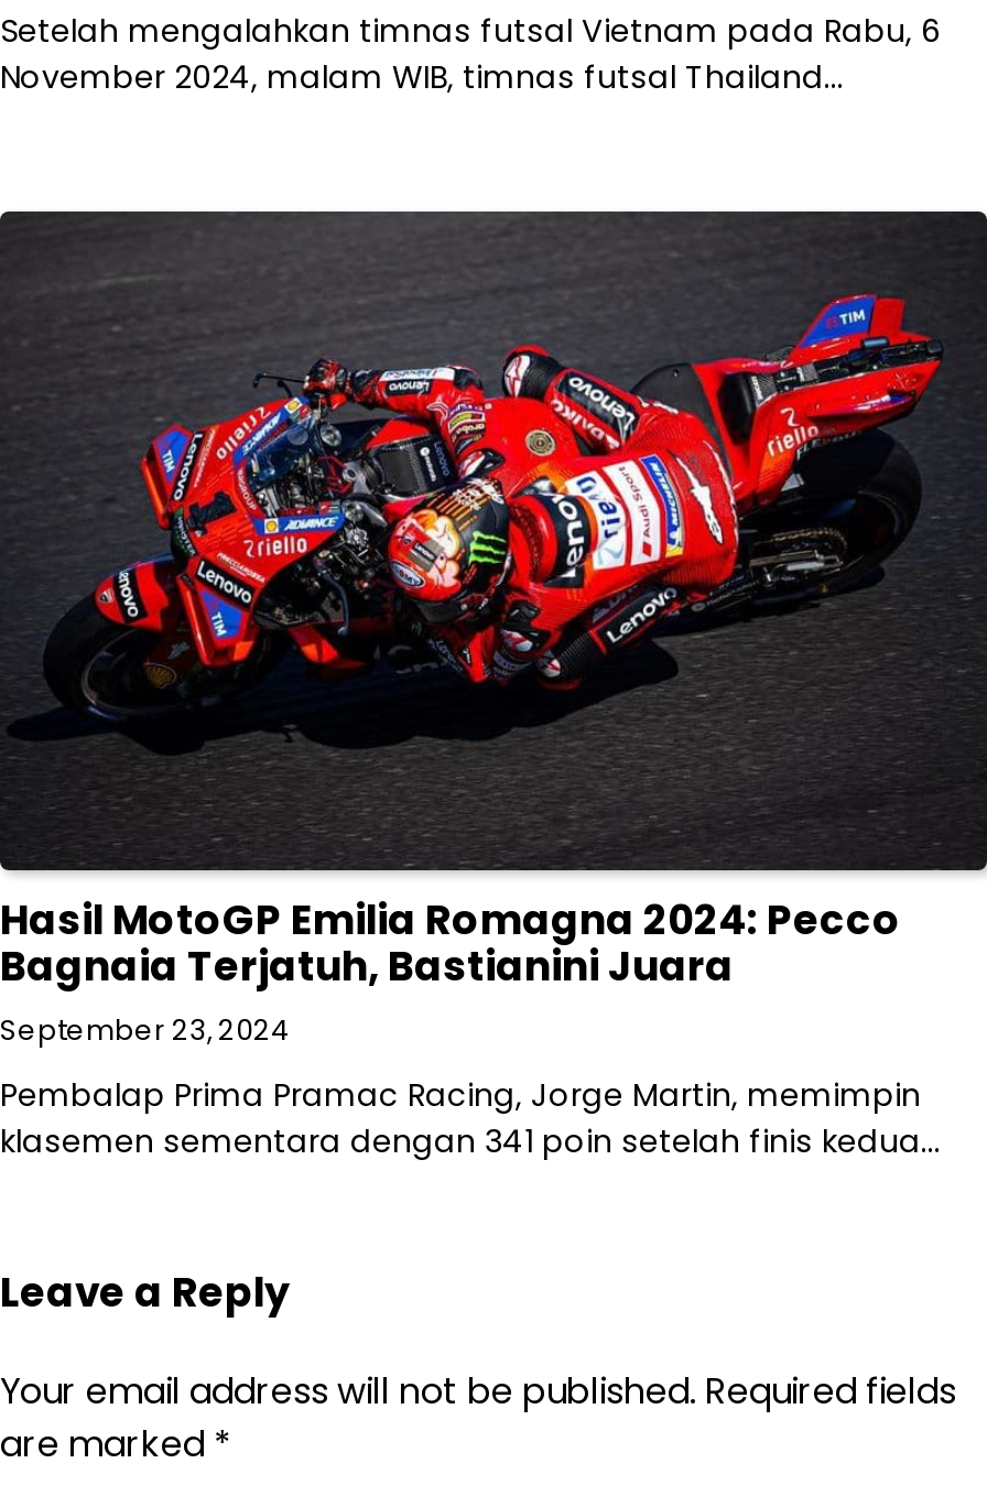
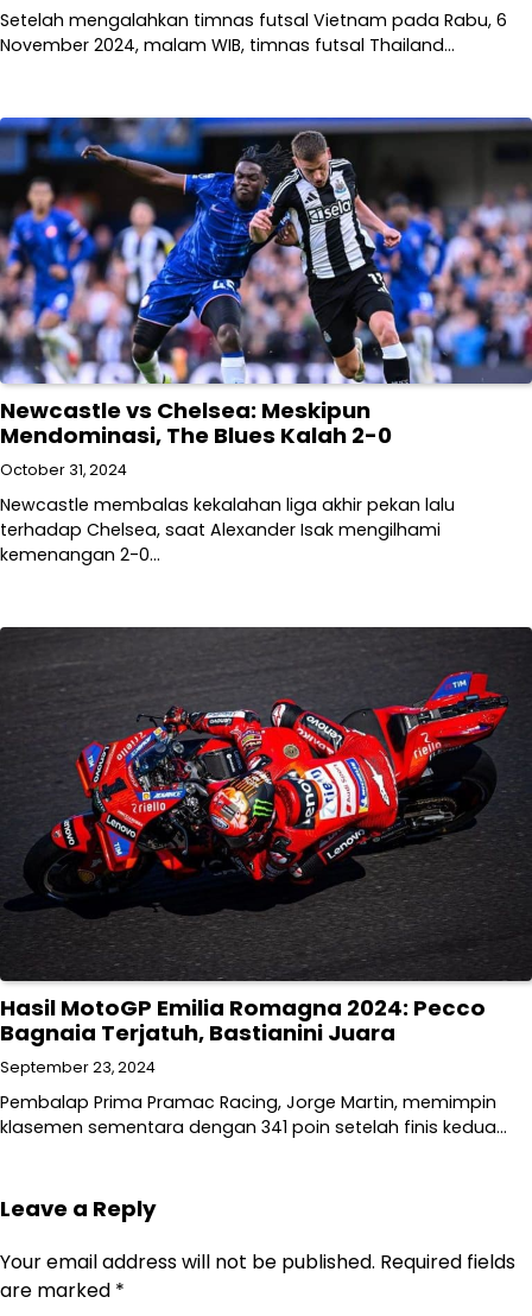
none -> [0,116,528,566] [image] | Newcastle vs Chelsea: Meskipun | Mendominasi, The Blues Kalah 2-0 | October 31, 2024 | Newcastle membalas kekalahan liga akhir pekan lalu | terhadap Chelsea, saat Alexander Isak mengilhami | kemenangan 2-0…

